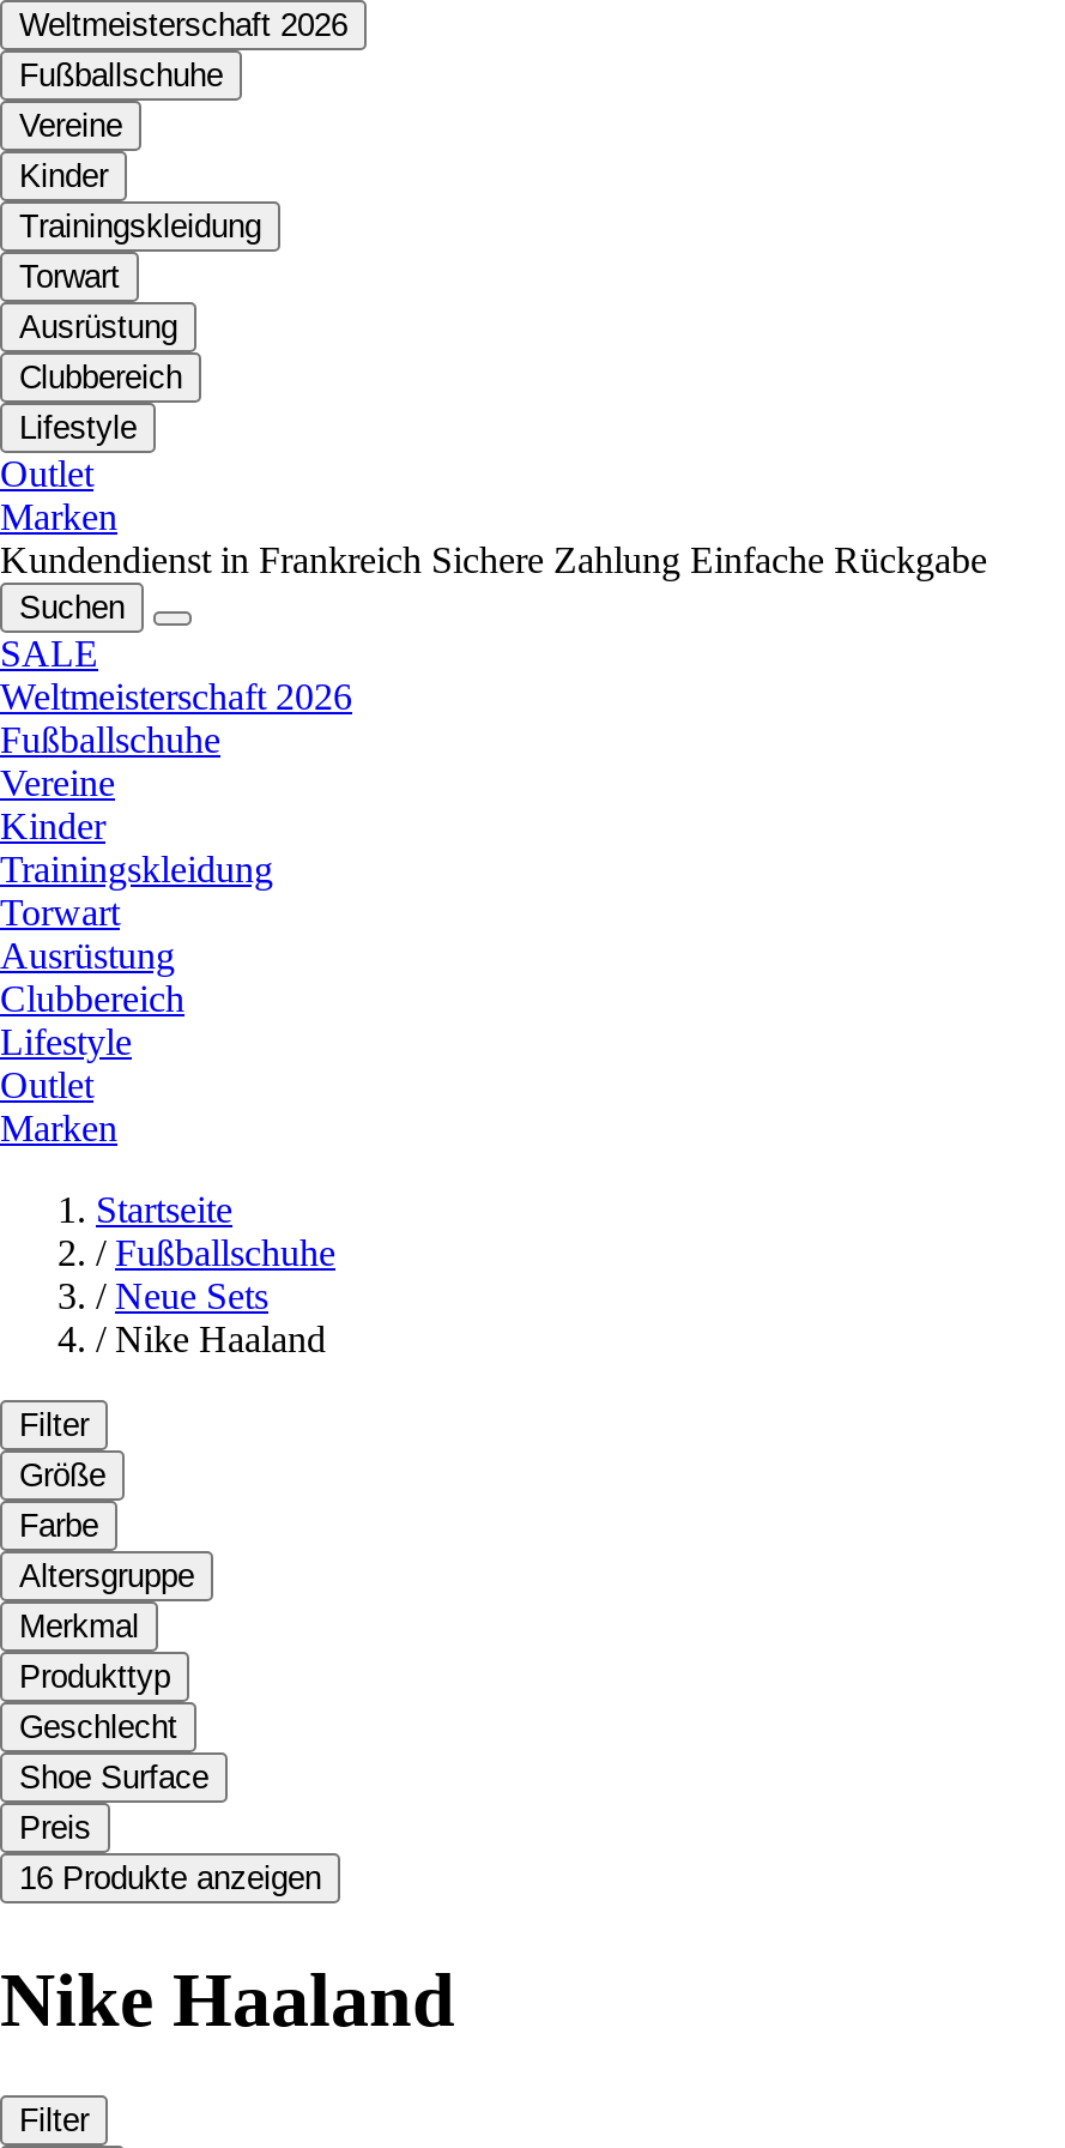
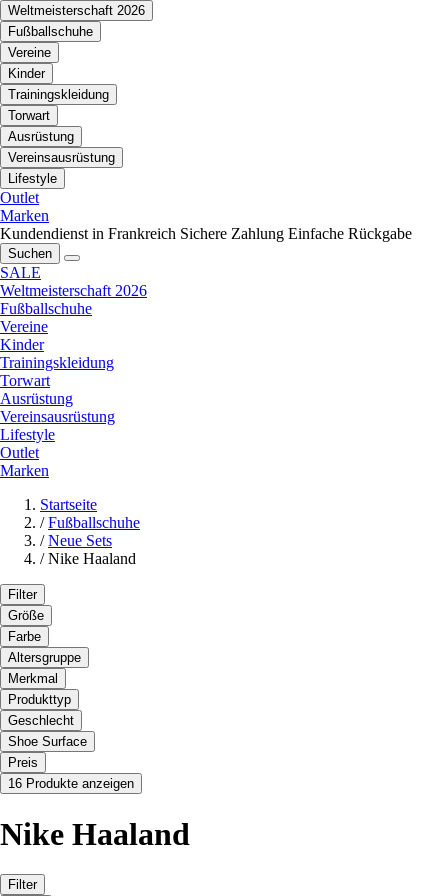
[19,361,182,397] Clubbereich -> [8,150,115,165] Vereinsausrüstung
[0,979,184,1020] Clubbereich -> [0,408,115,425] Vereinsausrüstung

